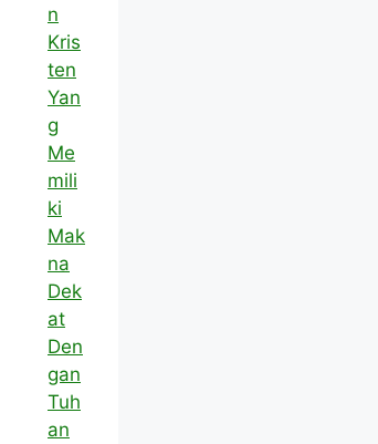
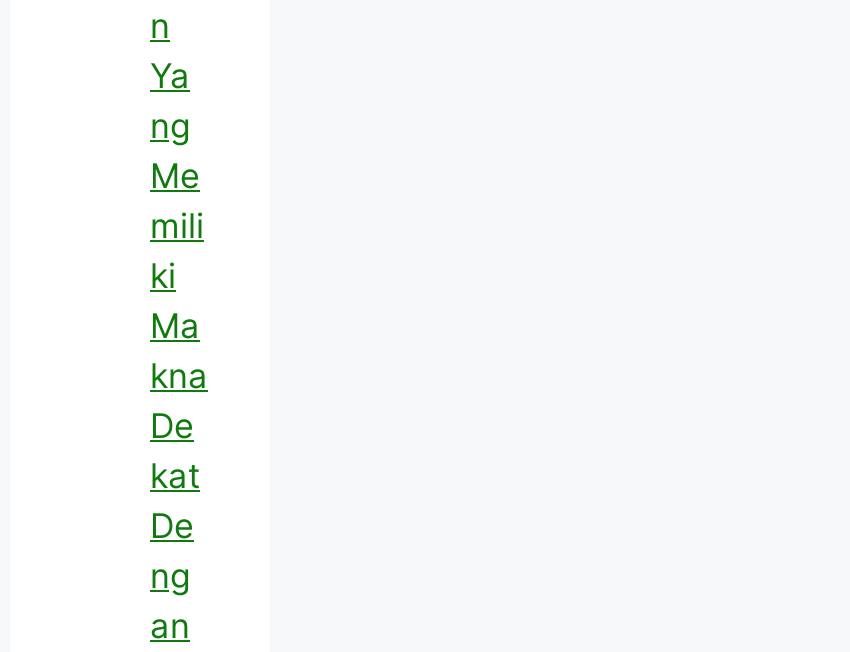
[48,31,81,137] Kris | ten | Yan | g -> [150,57,190,147] Ya | ng
[48,225,85,413] Mak | na | Dek | at | Den | gan | Tuh -> [150,307,208,597] Ma | kna | De | kat | De | ng

